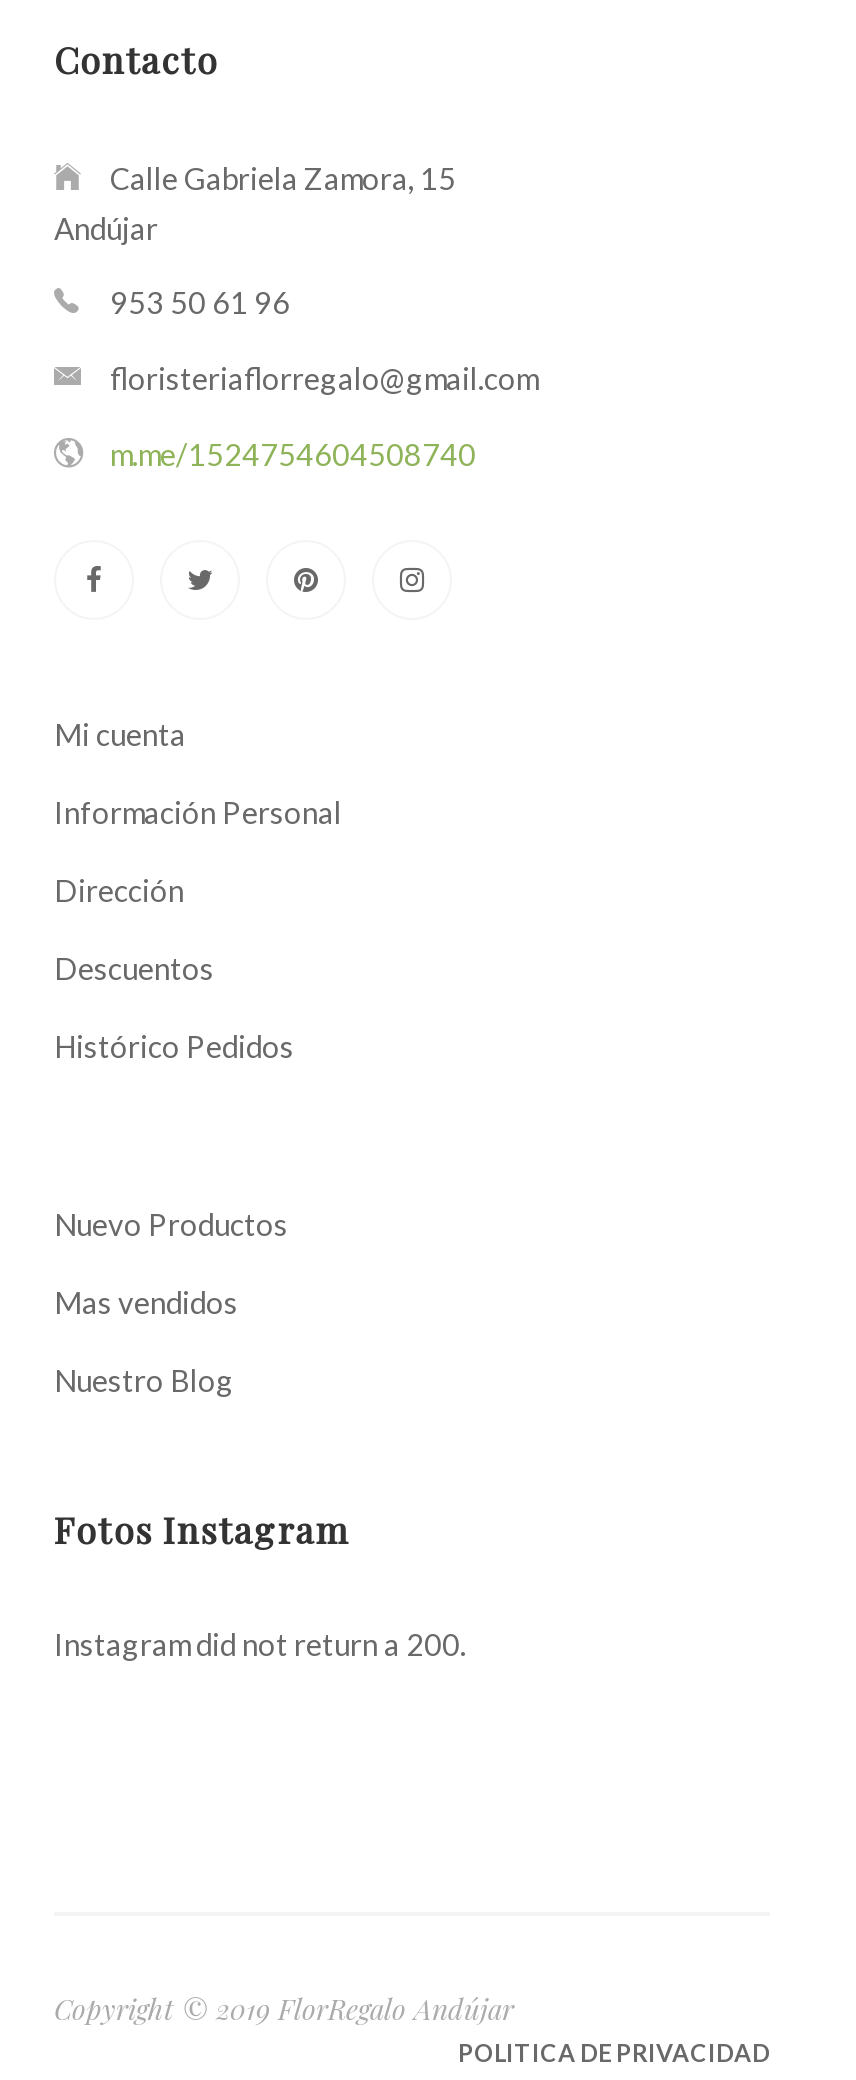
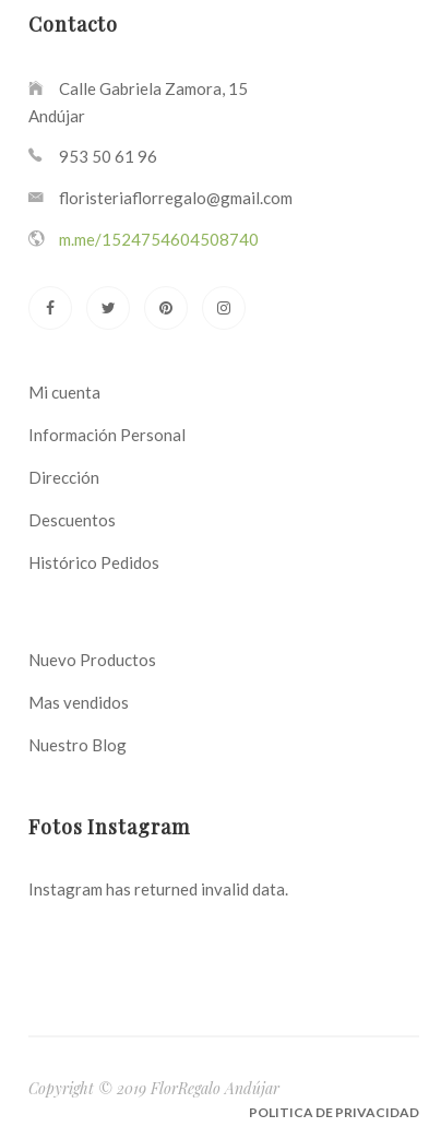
[54,1625,466,1661] Instagram did not return a 200. -> [28,879,288,898] Instagram has returned invalid data.

